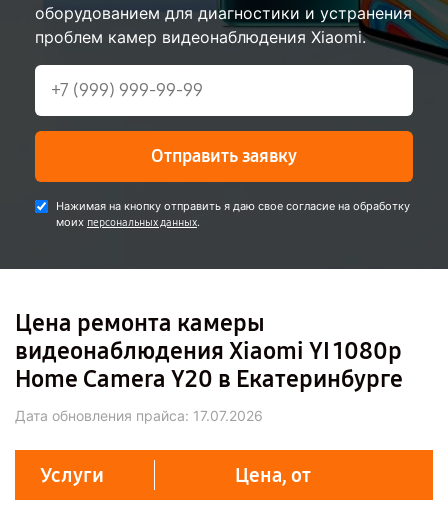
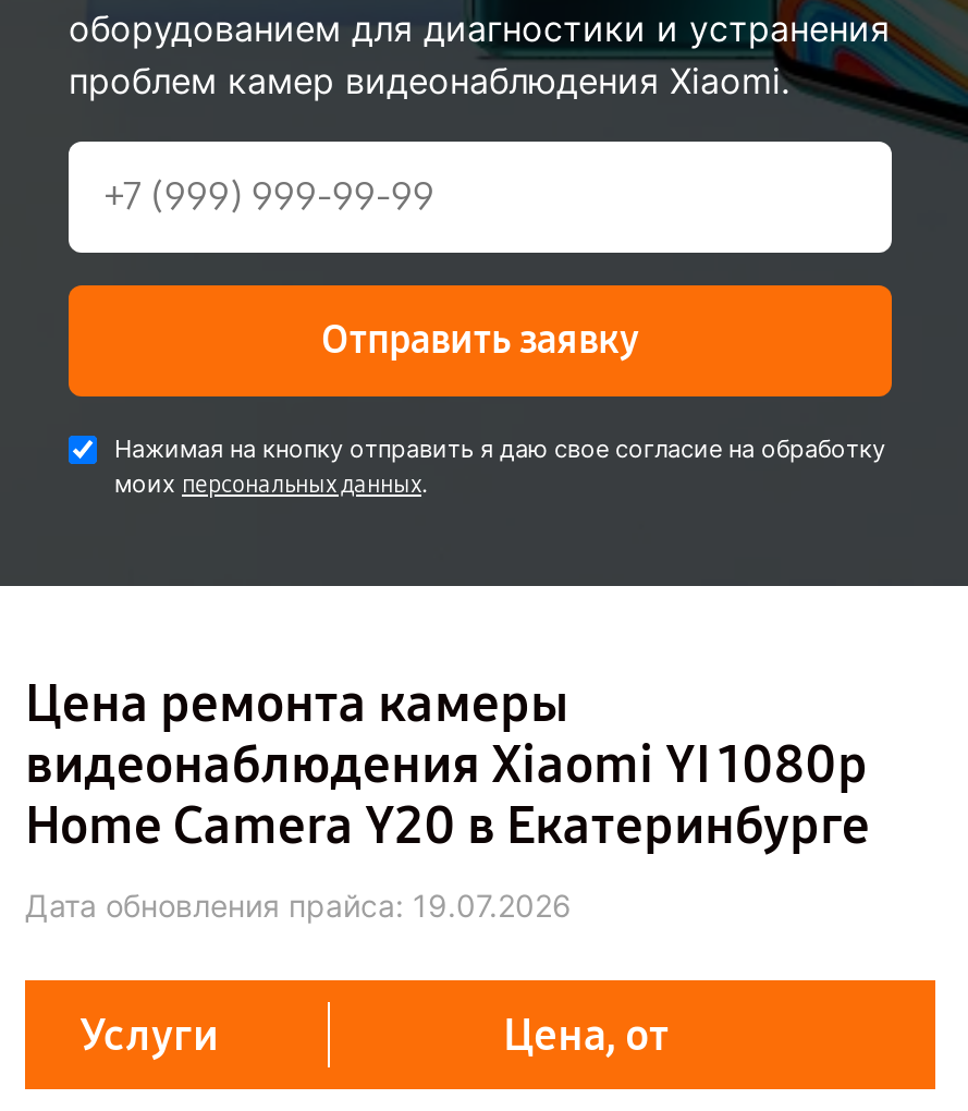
[15,407,263,424] Дата обновления прайса: 17.07.2026 -> [25,887,572,924] Дата обновления прайса: 19.07.2026

